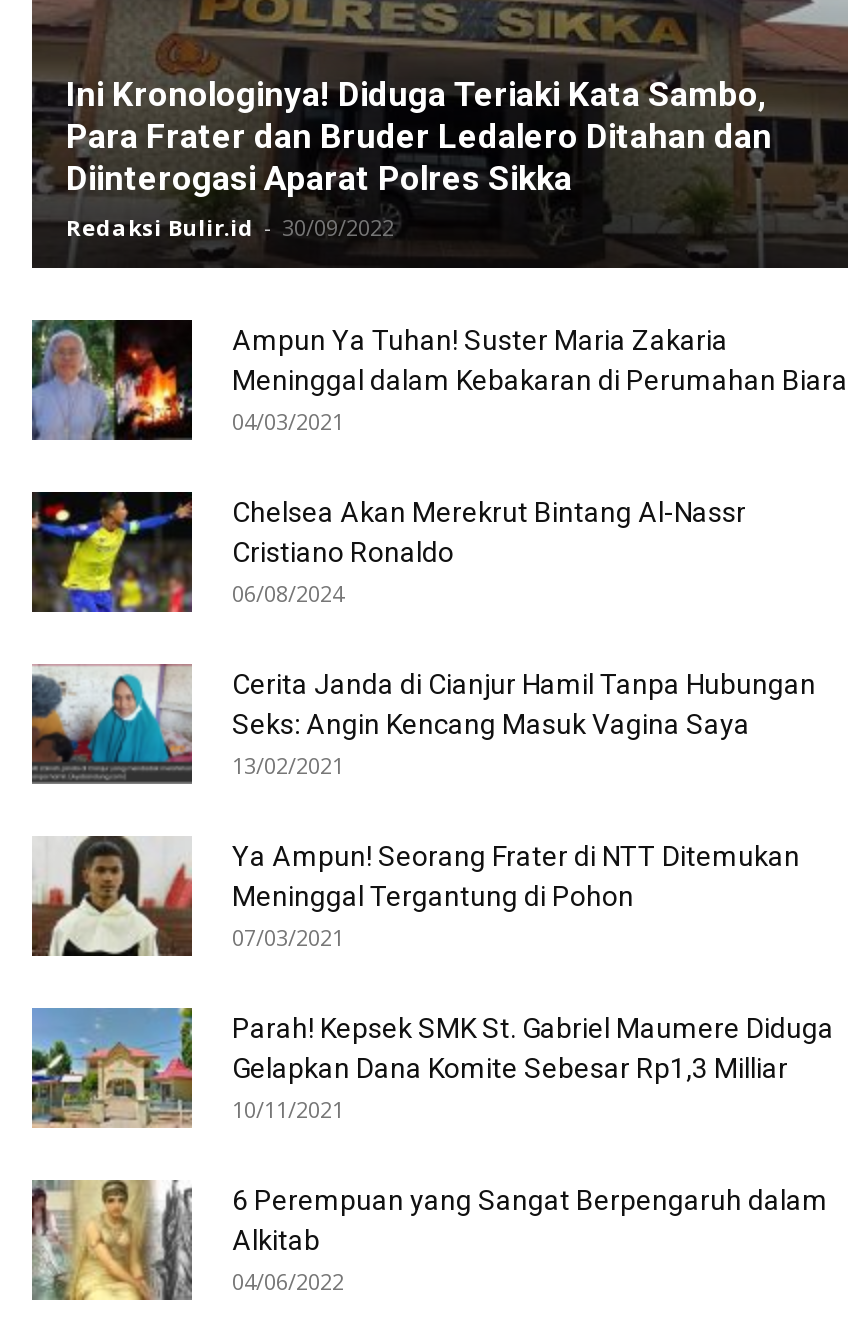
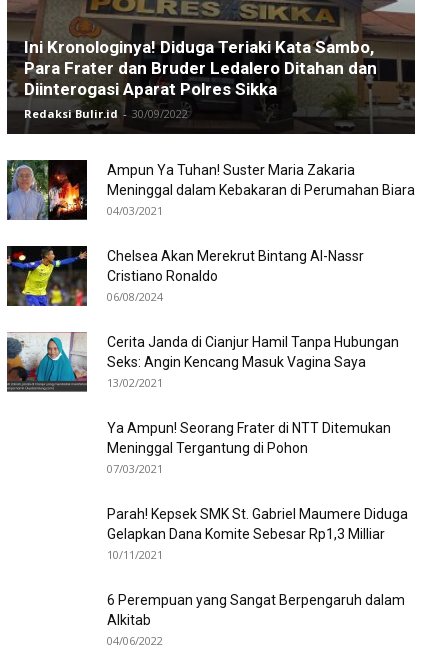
[30,834,194,958] [image] -> none
[30,1006,194,1130] [image] -> none
[30,1178,194,1302] [image] -> none

